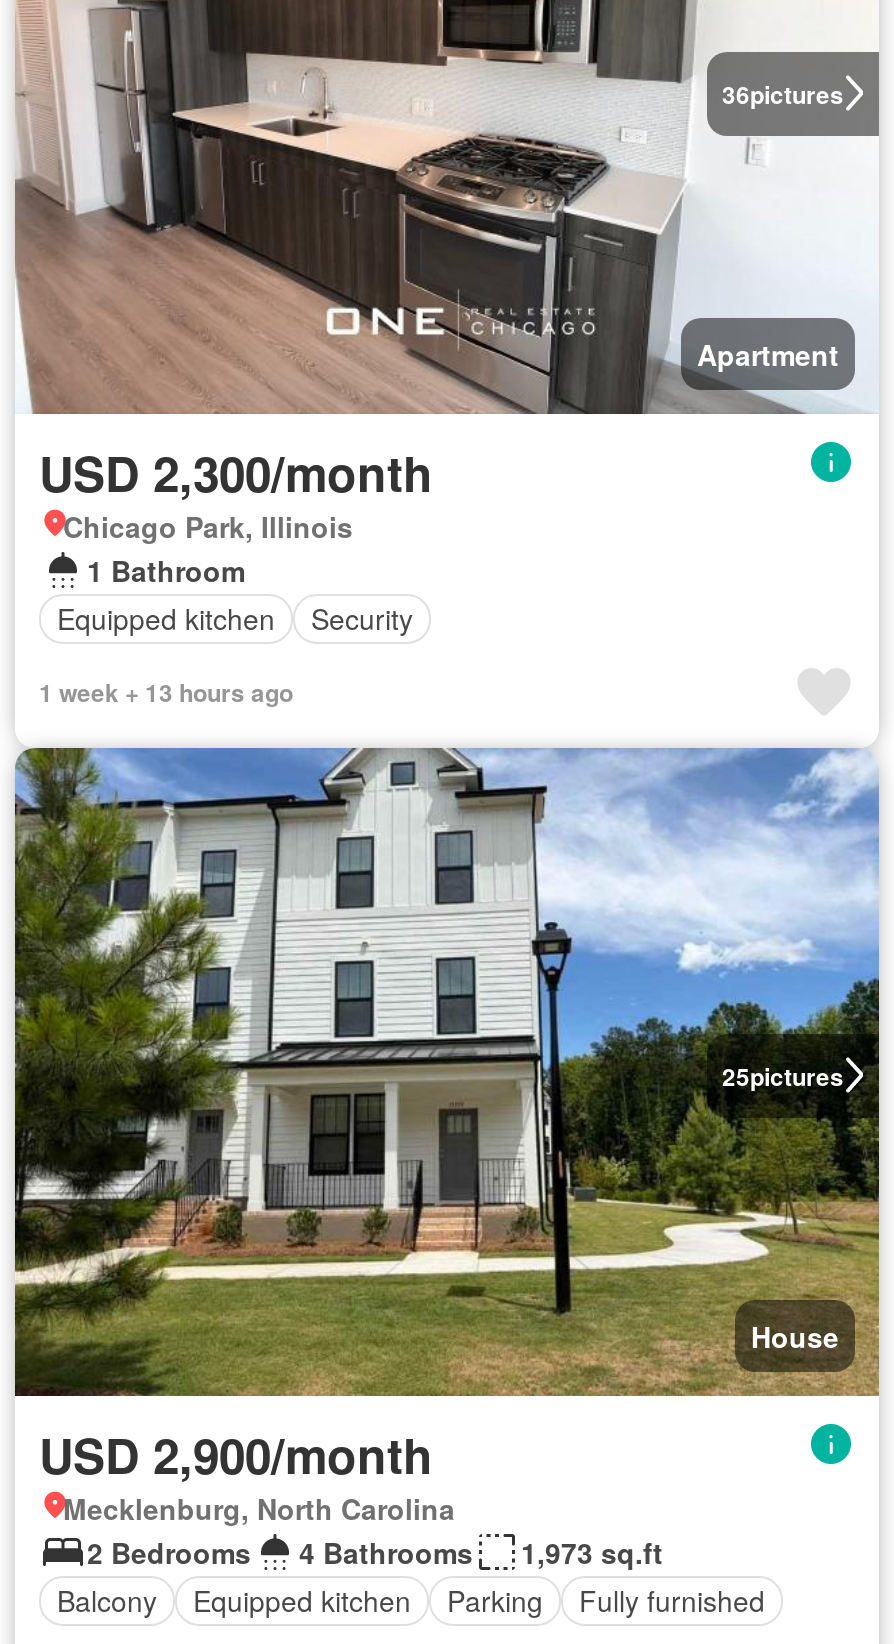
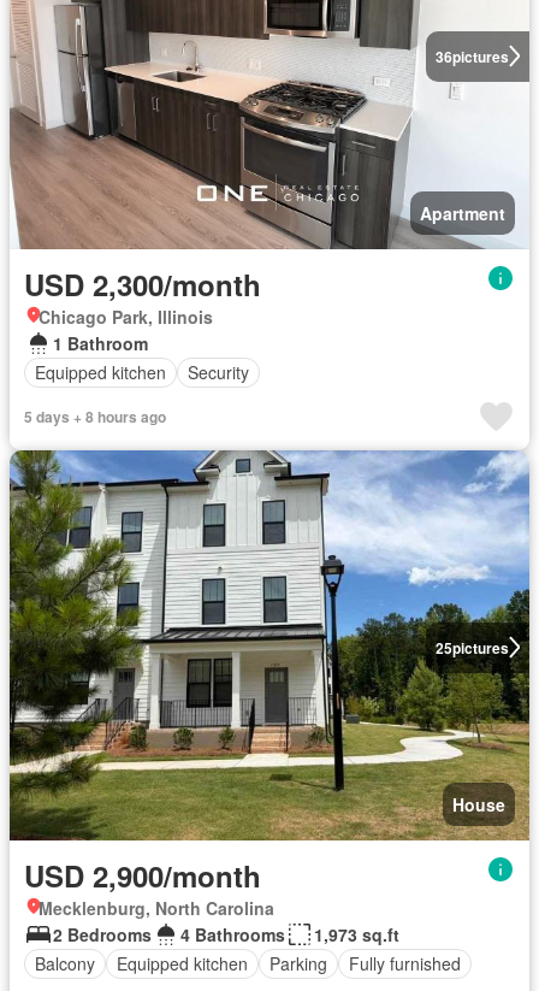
[39,673,293,709] 1 week + 13 hours ago -> [24,405,166,427] 5 days + 8 hours ago

